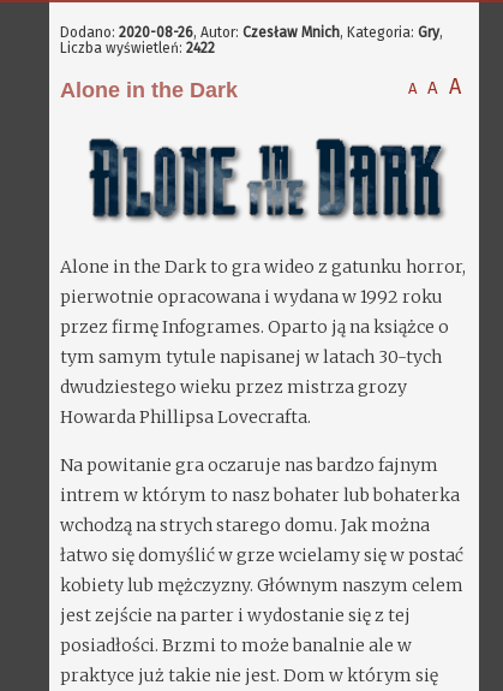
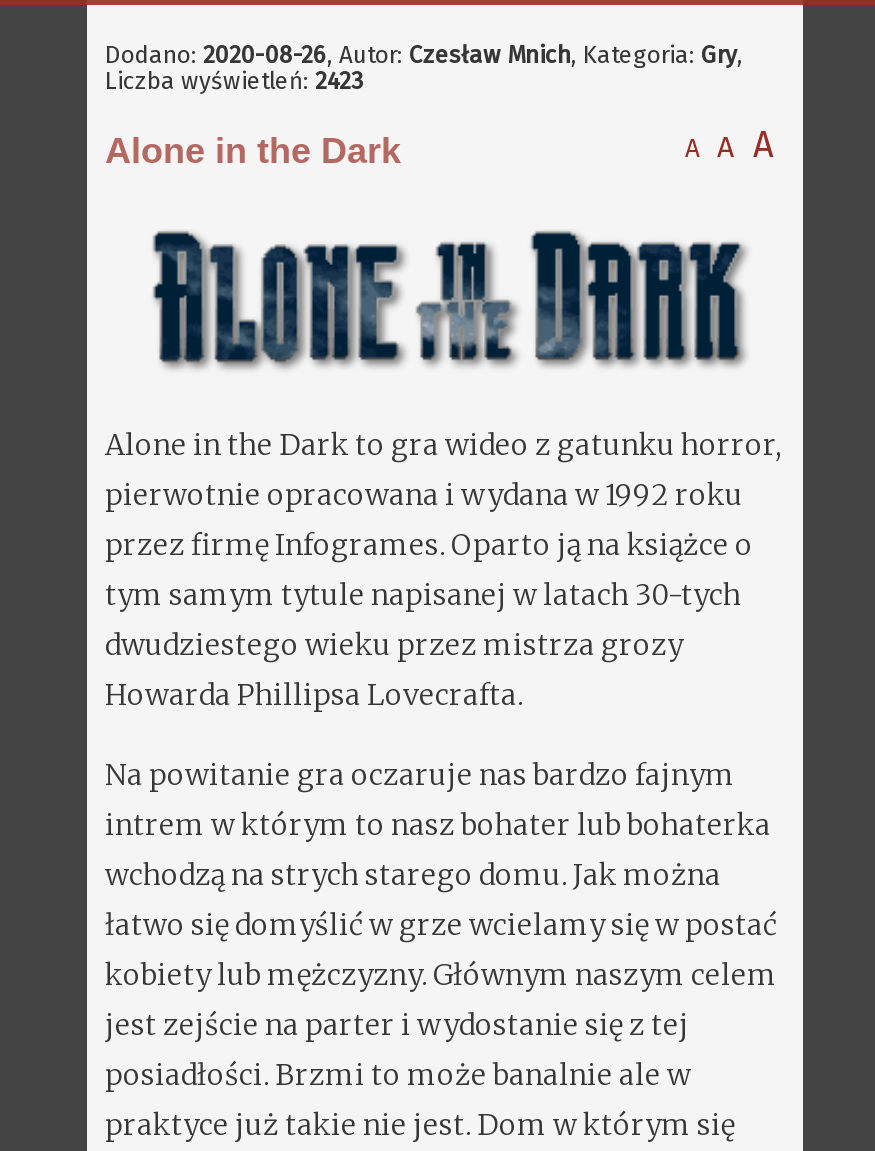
[60,40,215,56] Liczba wyświetleń: 2422 -> [105,67,363,95] Liczba wyświetleń: 2423

